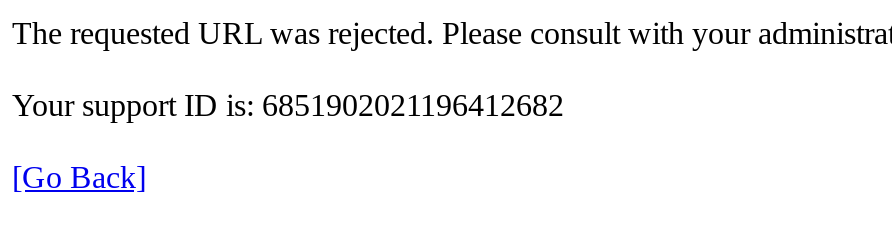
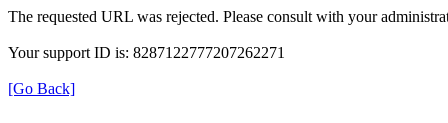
[12,88,564,122] Your support ID is: 6851902021196412682 -> [8,44,285,61] Your support ID is: 8287122777207262271

